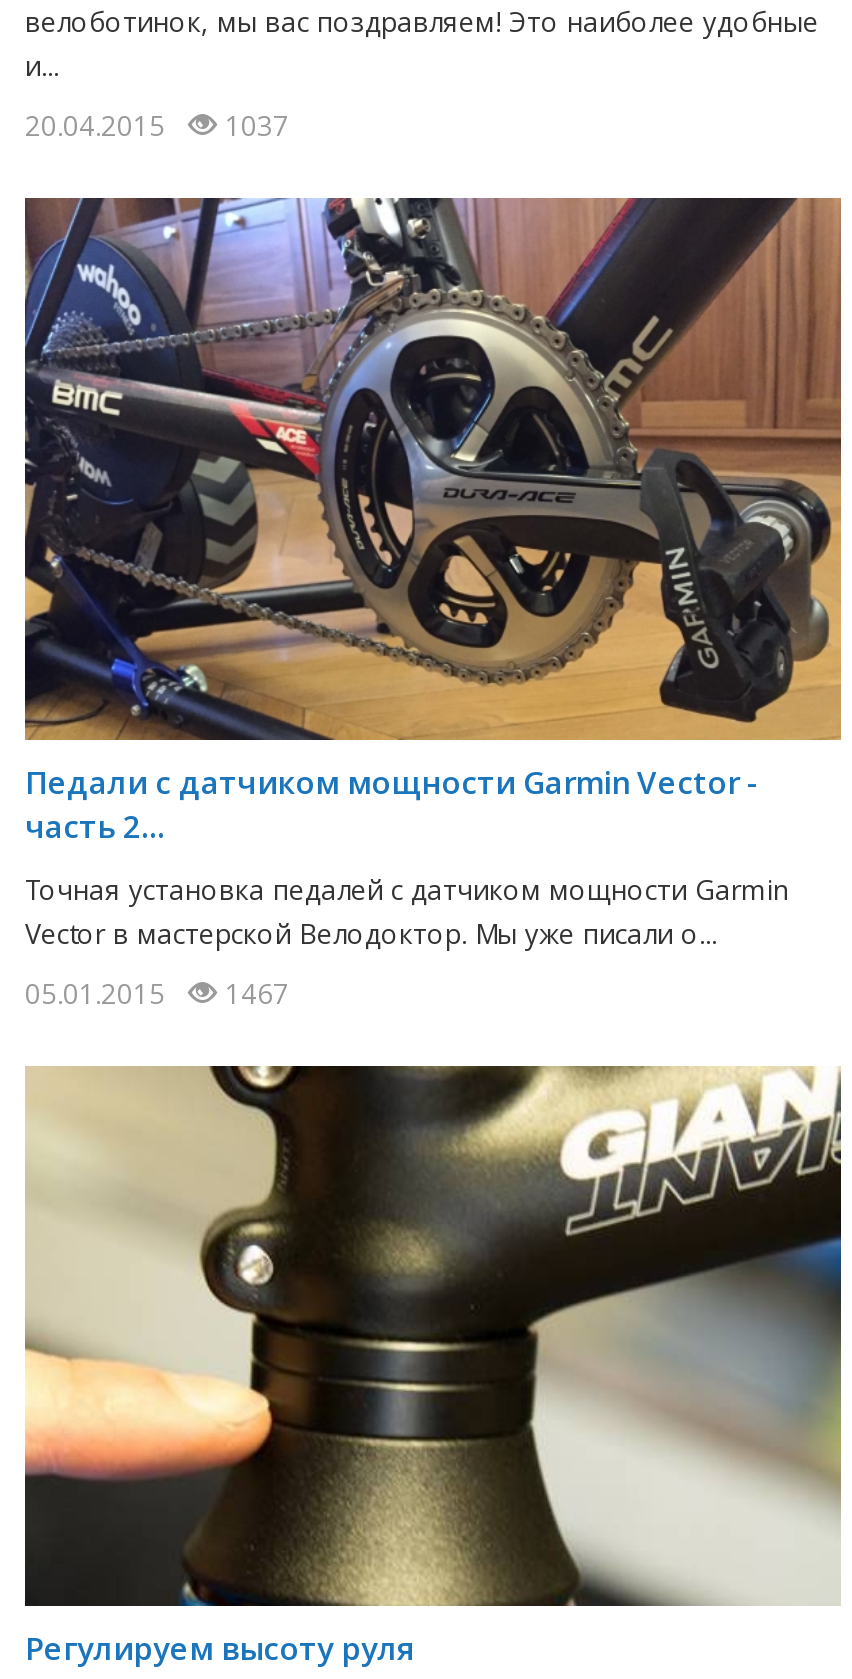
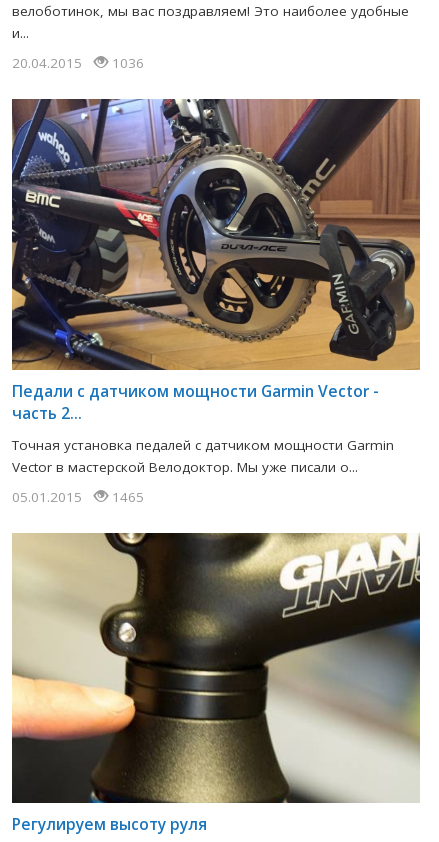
[25,108,305,144] 20.04.2015 1037 -> [12,54,152,72] 20.04.2015 1036
[25,975,305,1011] 05.01.2015 1467 -> [12,487,152,505] 05.01.2015 1465

